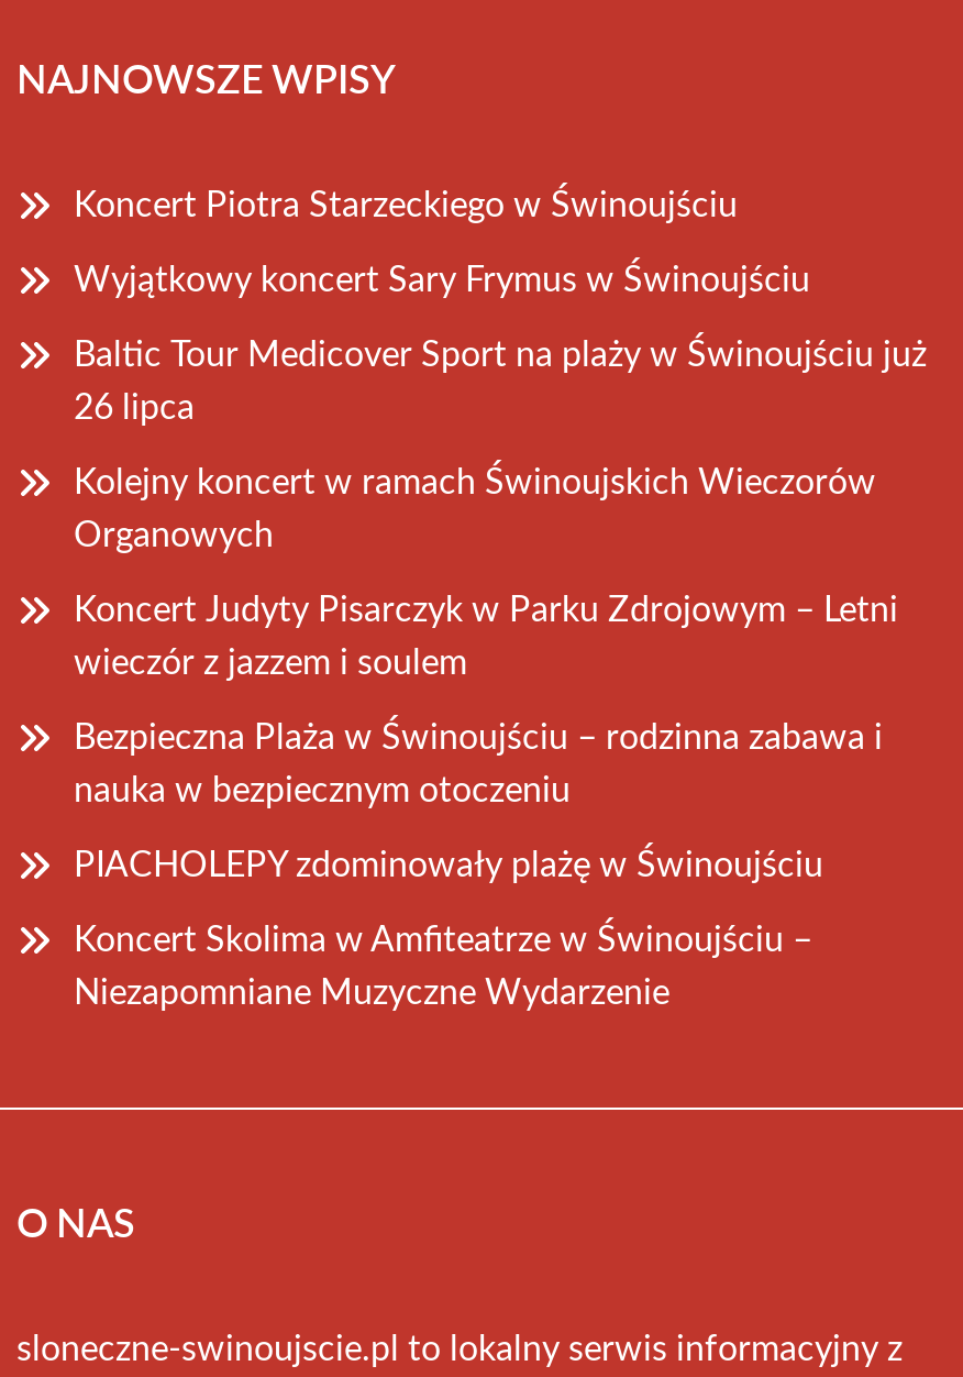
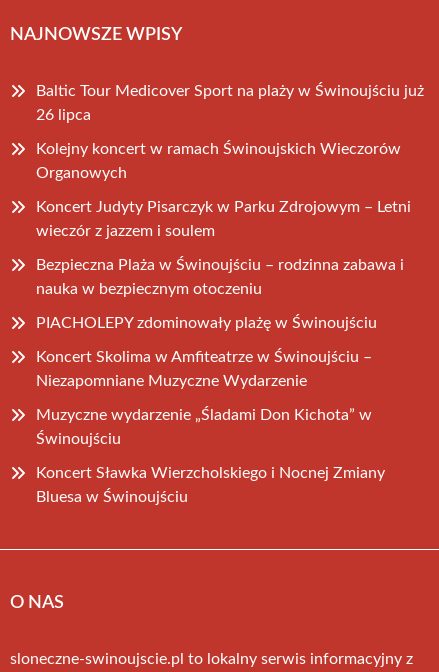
[74,188,810,298] Koncert Piotra Starzeckiego w Świnoujściu | Wyjątkowy koncert Sary Frymus w Świnoujściu -> none
moved [74,338,927,1011] -> [36,83,424,389]: Baltic Tour Medicover Sport na plaży w Świnoujściu już | 26 lipca | Kolejny koncert w ramach Świnoujskich Wieczorów | ... | Koncert Skolima w Amfiteatrze w Świnoujściu – | Niezapomniane Muzyczne Wydarzenie
none -> [36,407,385,505] Muzyczne wydarzenie „Śladami Don Kichota” w | Świnoujściu | Koncert Sławka Wierzcholskiego i Nocnej Zmiany | Bluesa w Świnoujściu

